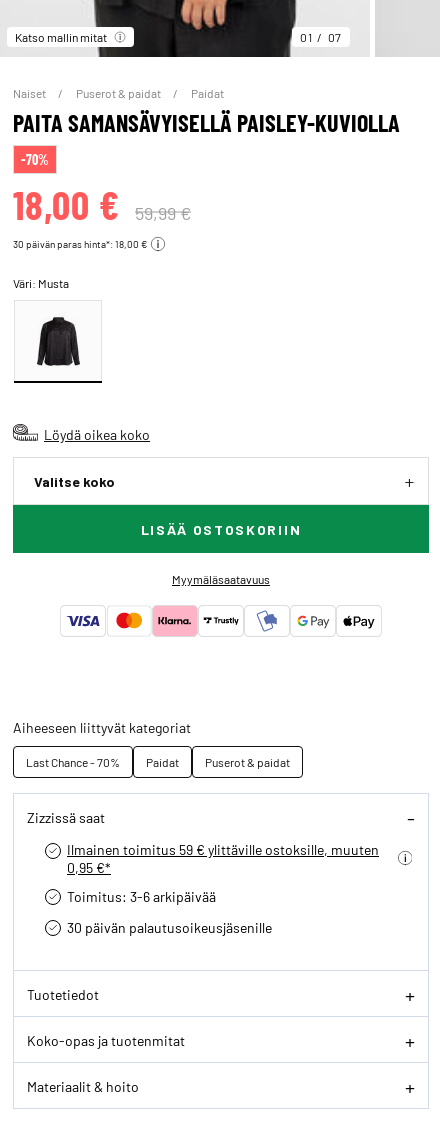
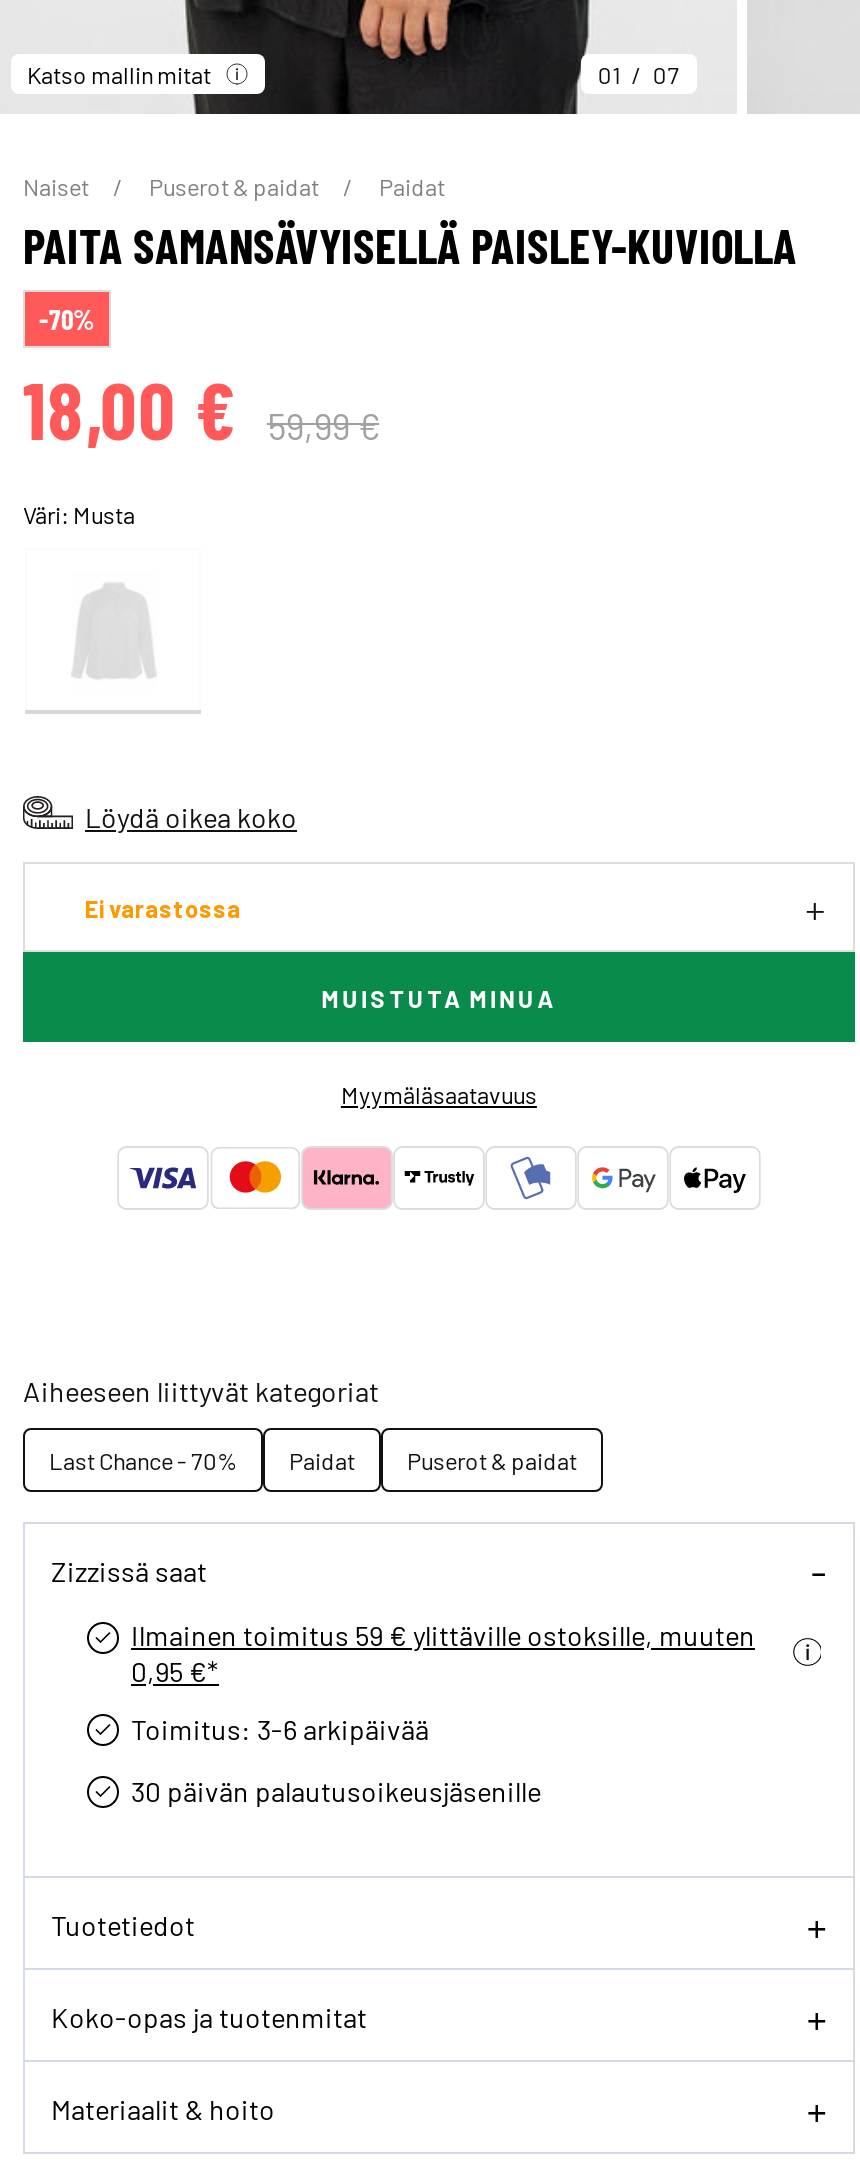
[13,237,147,250] 30 päivän paras hinta*: 18,00 € -> none
moved [36,316,81,367] -> [73,582,155,678]: [image]
[34,473,115,490] Valitse koko -> [85,895,241,923] Ei varastossa
[141,521,301,538] LISÄÄ OSTOSKORIIN -> [322,985,556,1013] MUISTUTA MINUA

